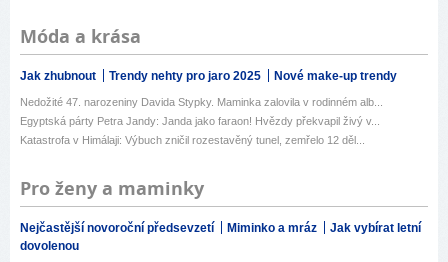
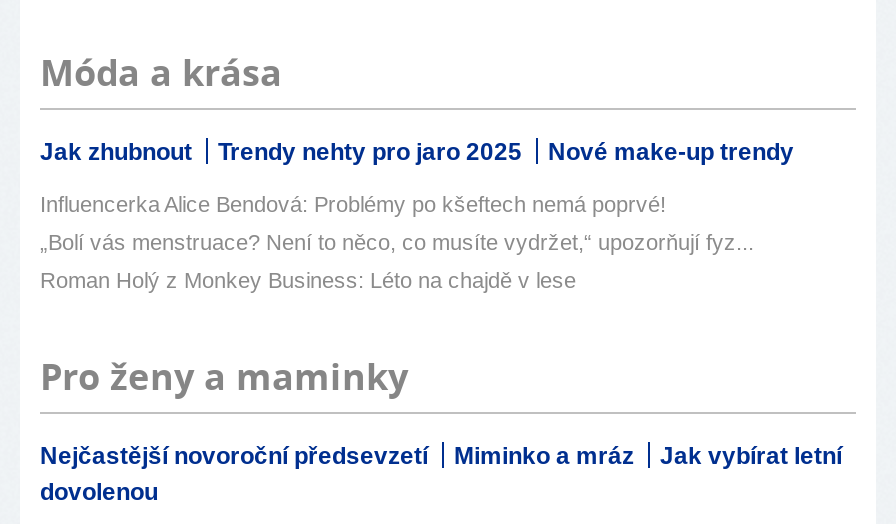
[20,95,383,107] Nedožité 47. narozeniny Davida Stypky. Maminka zalovila v rodinném alb... -> [40,191,666,215] Influencerka Alice Bendová: Problémy po kšeftech nemá poprvé!
[20,114,380,126] Egyptská párty Petra Jandy: Janda jako faraon! Hvězdy překvapil živý v... -> [40,229,754,253] „Bolí vás menstruace? Není to něco, co musíte vydržet,“ upozorňují fyz...
[20,133,365,145] Katastrofa v Himálaji: Výbuch zničil rozestavěný tunel, zemřelo 12 děl... -> [40,267,576,291] Roman Holý z Monkey Business: Léto na chajdě v lese

